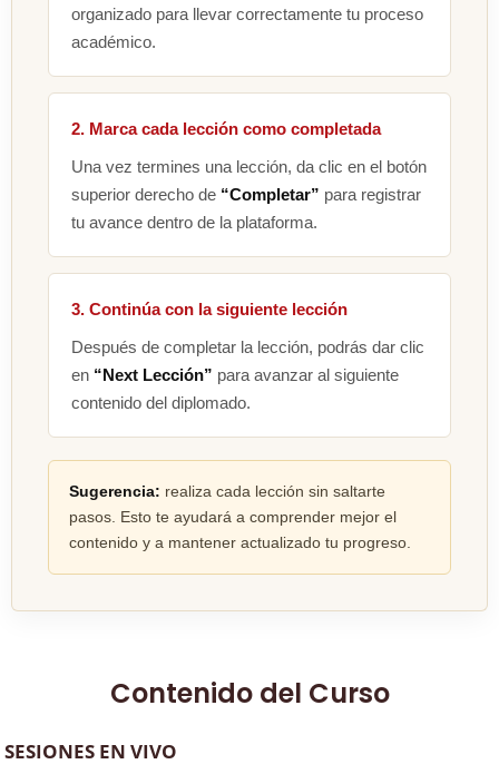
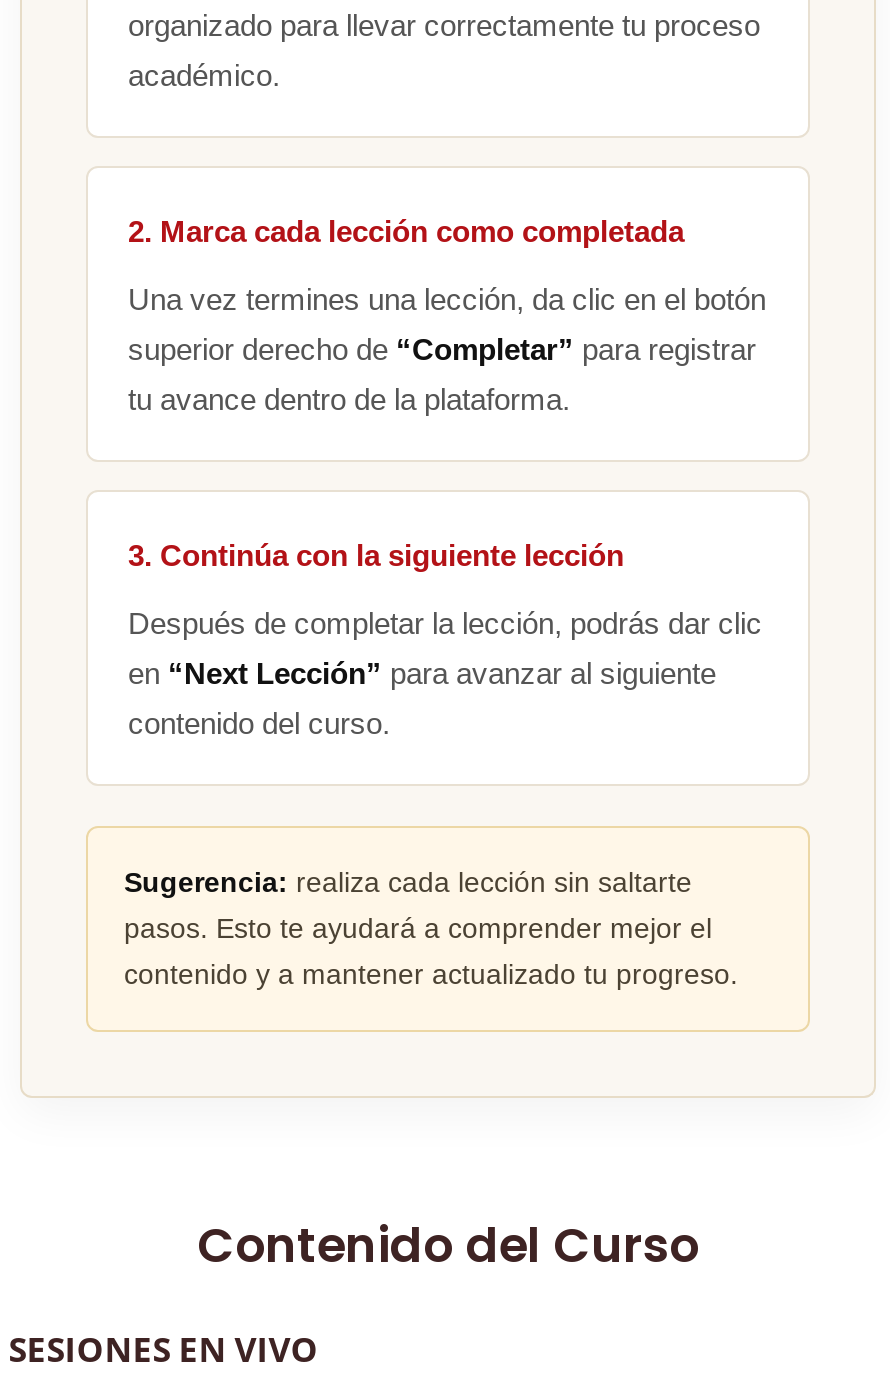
[71,393,251,412] contenido del diplomado. -> [128,707,390,741] contenido del curso.

